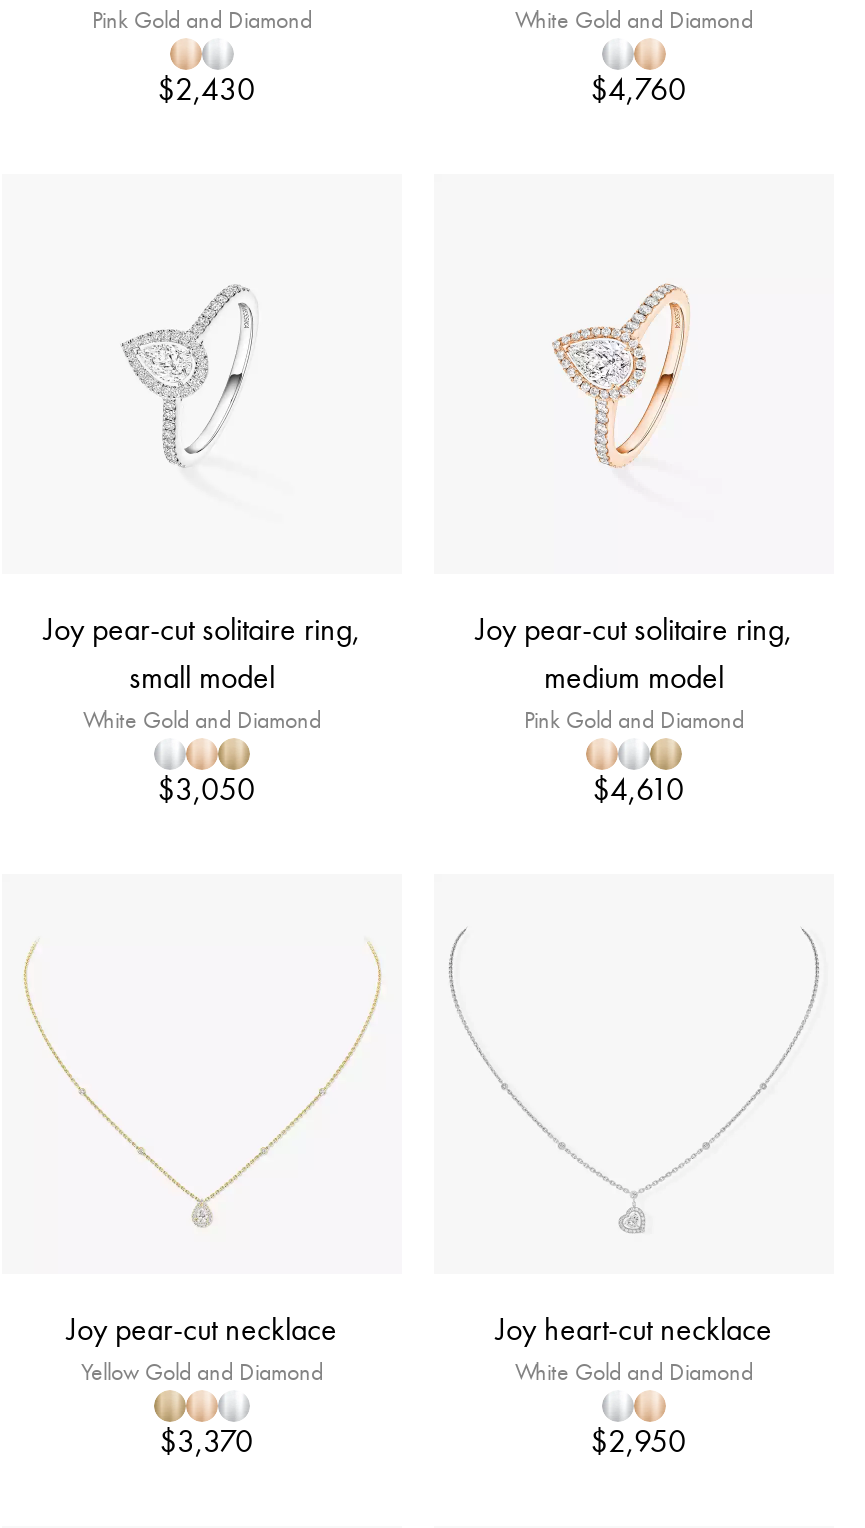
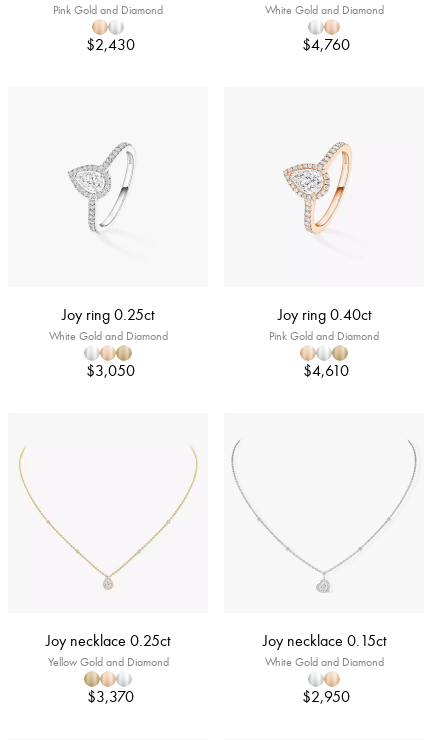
[44,610,360,696] Joy pear-cut solitaire ring, | small model -> [62,305,154,324] Joy ring 0.25ct
[476,610,792,696] Joy pear-cut solitaire ring, | medium model -> [277,305,370,324] Joy ring 0.40ct
[67,1310,337,1348] Joy pear-cut necklace -> [46,631,170,650] Joy necklace 0.25ct
[496,1310,772,1348] Joy heart-cut necklace -> [262,631,385,650] Joy necklace 0.15ct

